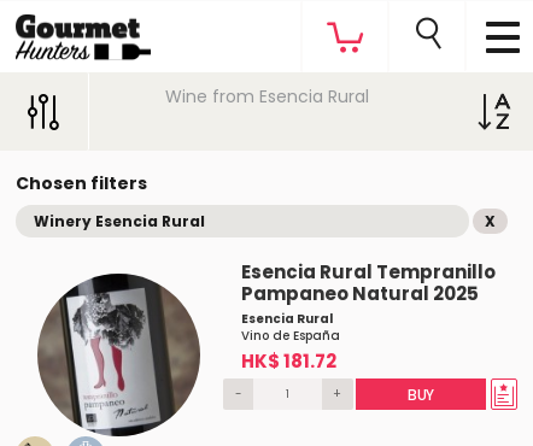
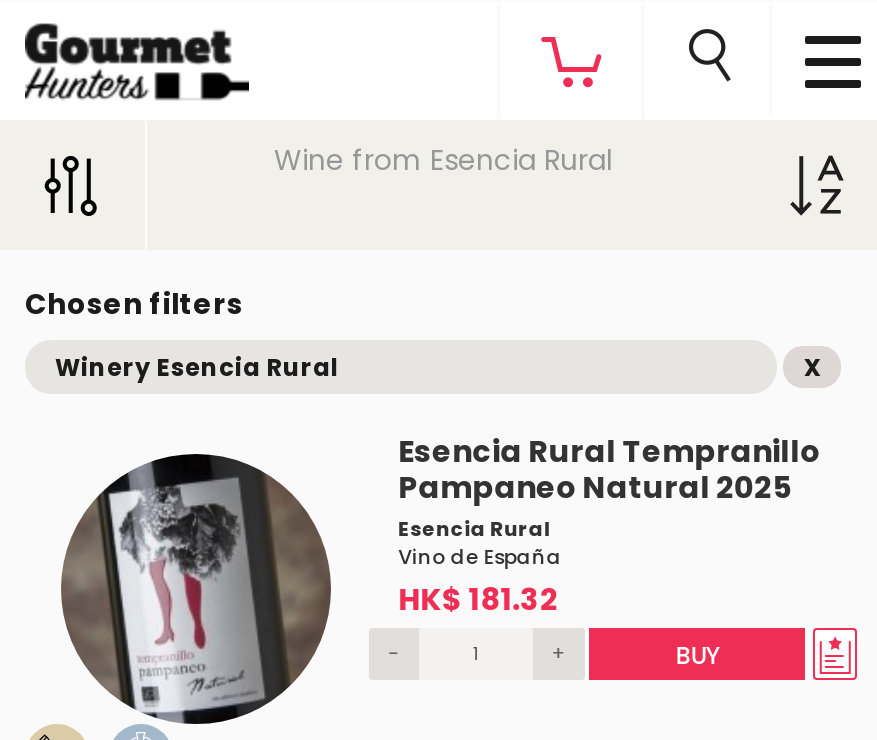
[241,348,336,374] HK$ 181.72 -> [398,578,558,620] HK$ 181.32

